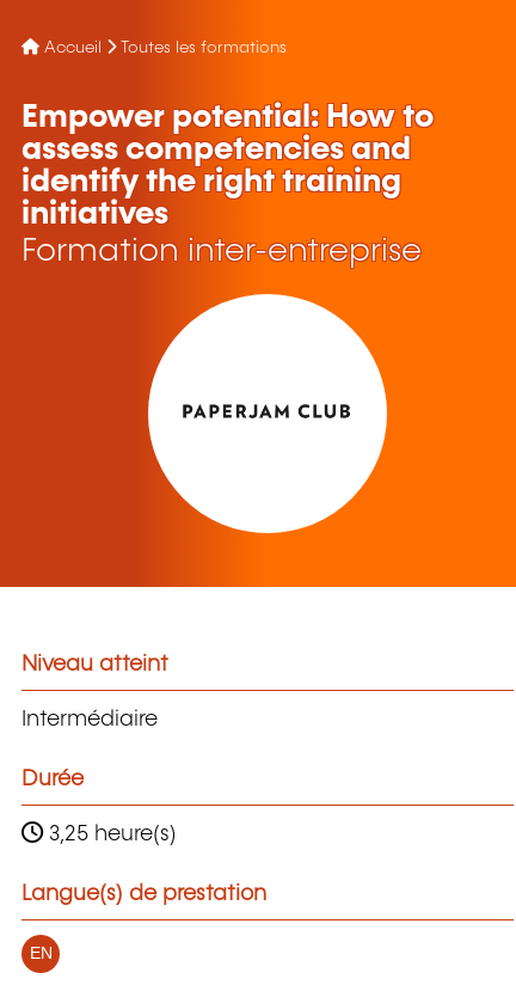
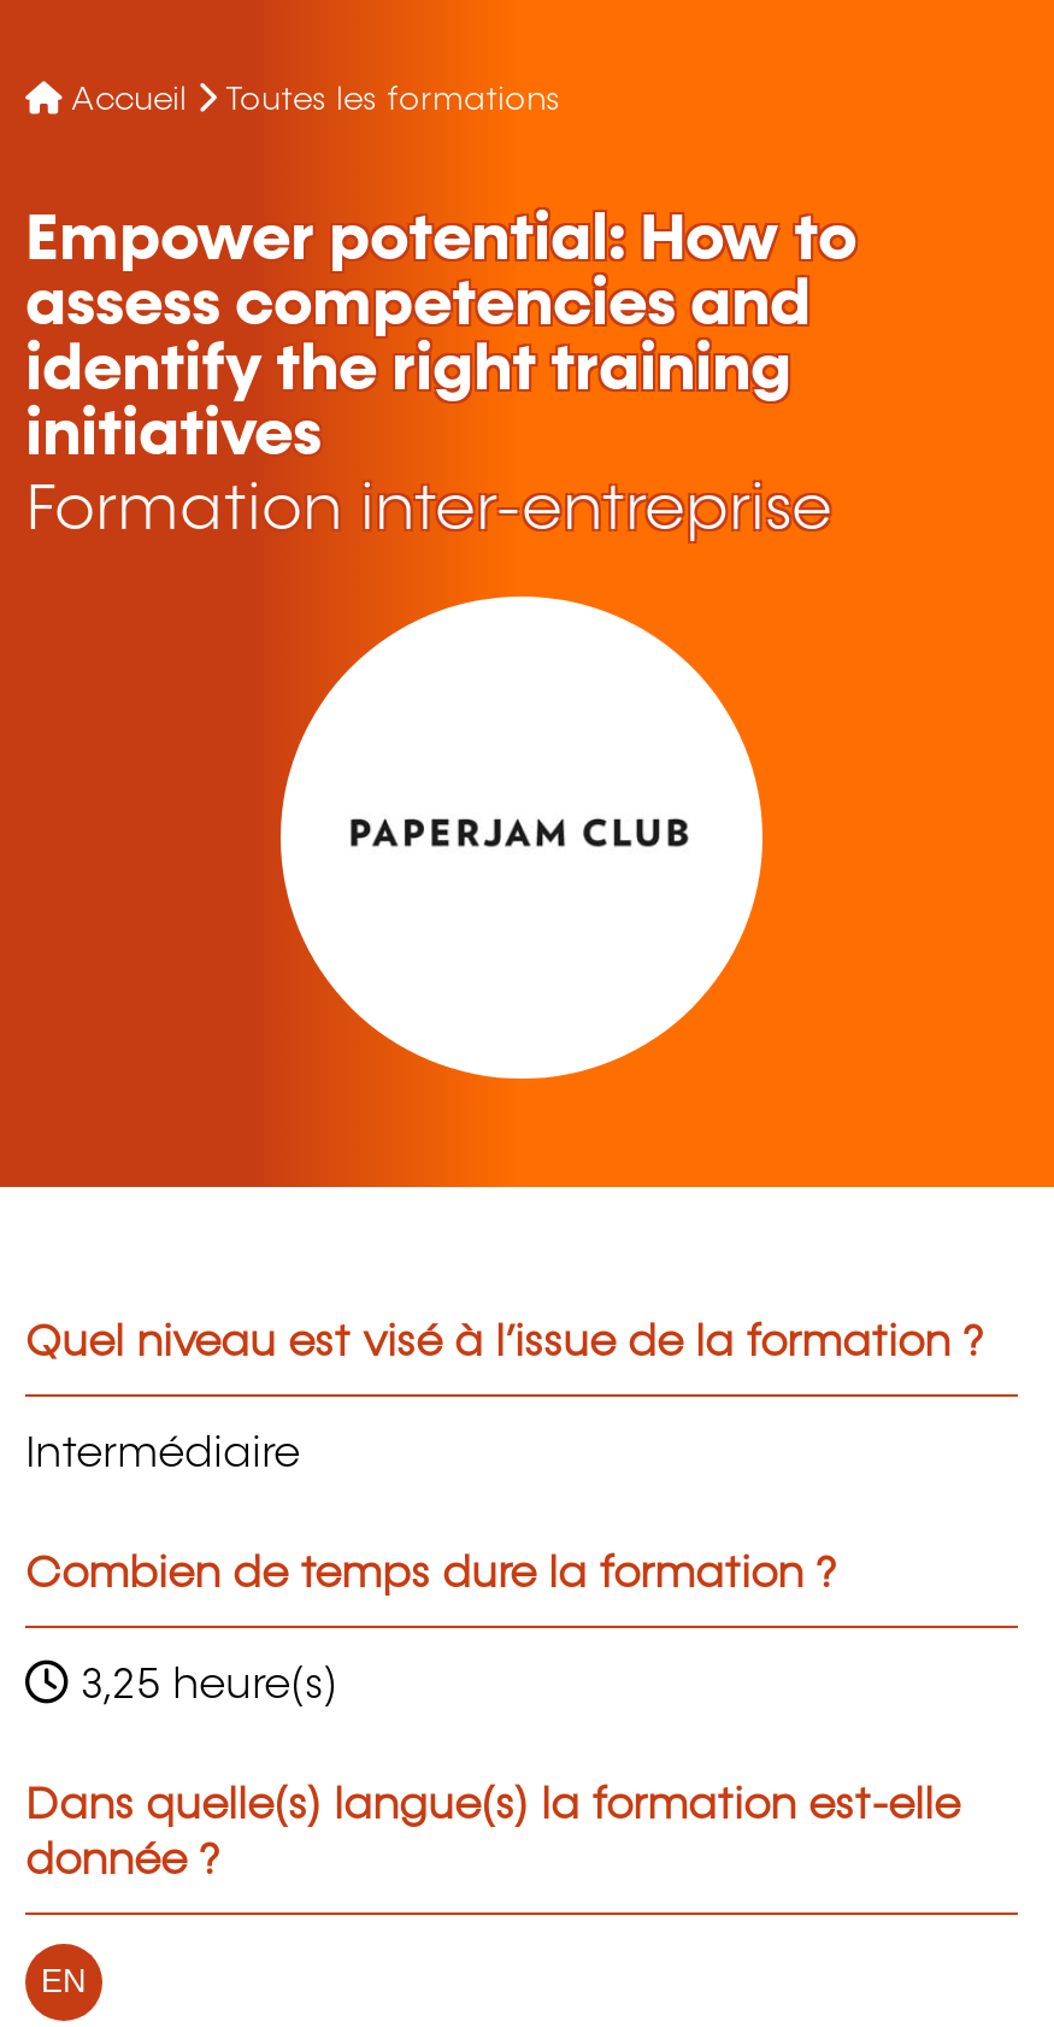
[21,654,168,676] Niveau atteint -> [25,1323,984,1366] Quel niveau est visé à l’issue de la formation ?
[21,769,84,790] Durée -> [25,1553,837,1597] Combien de temps dure la formation ?
[21,883,266,904] Langue(s) de prestation -> [25,1784,960,1882] Dans quelle(s) langue(s) la formation est-elle | donnée ?

